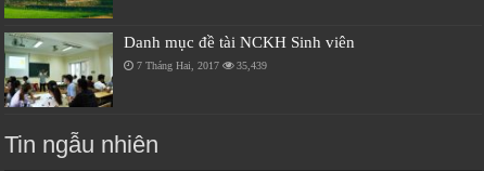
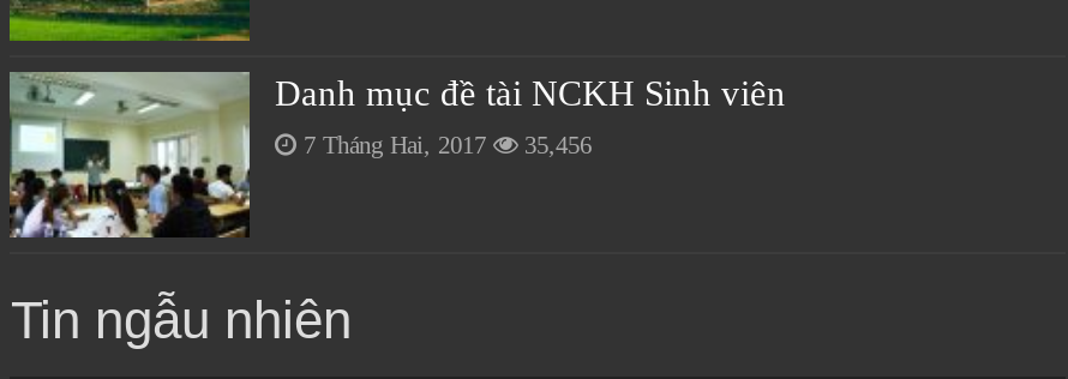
[137,60,268,72] 7 Tháng Hai, 2017 35,439 -> [304,133,592,160] 7 Tháng Hai, 2017 35,456

